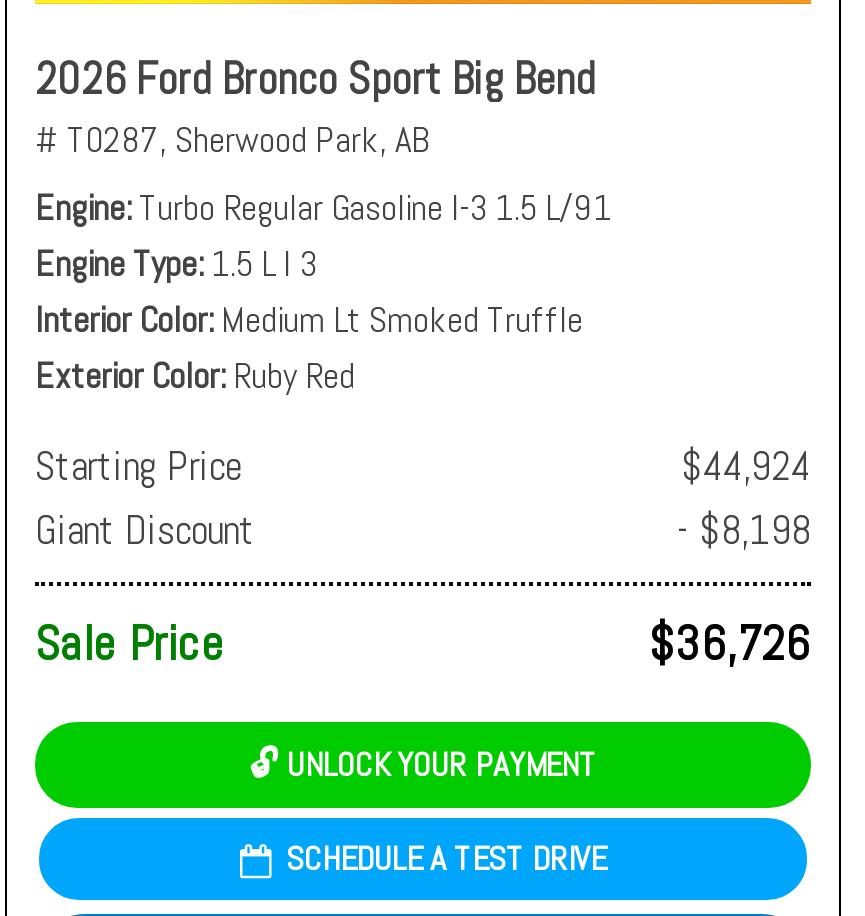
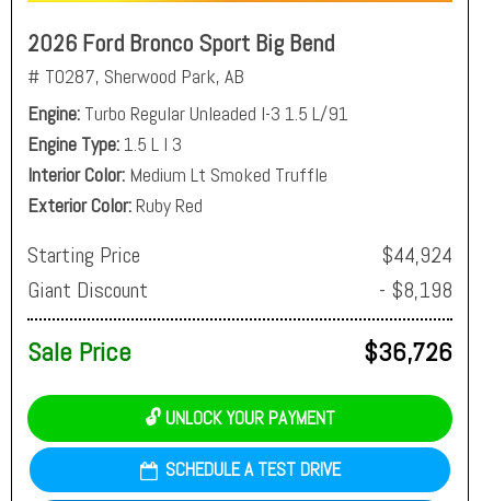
[35,184,611,230] Engine Turbo Regular Gasoline I-3 1.5 L/91 -> [27,101,348,126] Engine Turbo Regular Unleaded I-3 1.5 L/91

